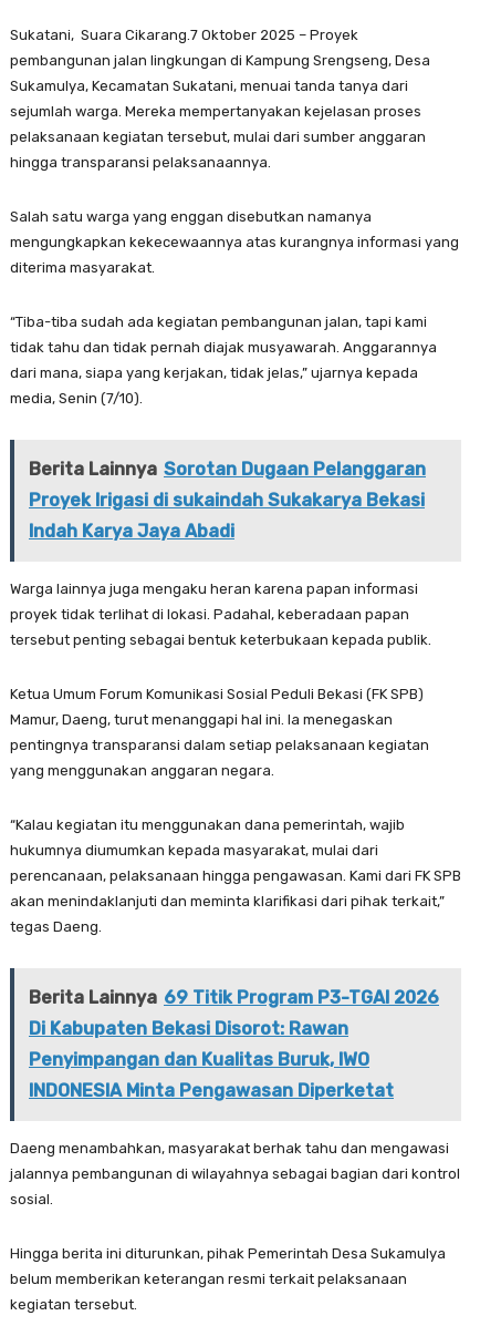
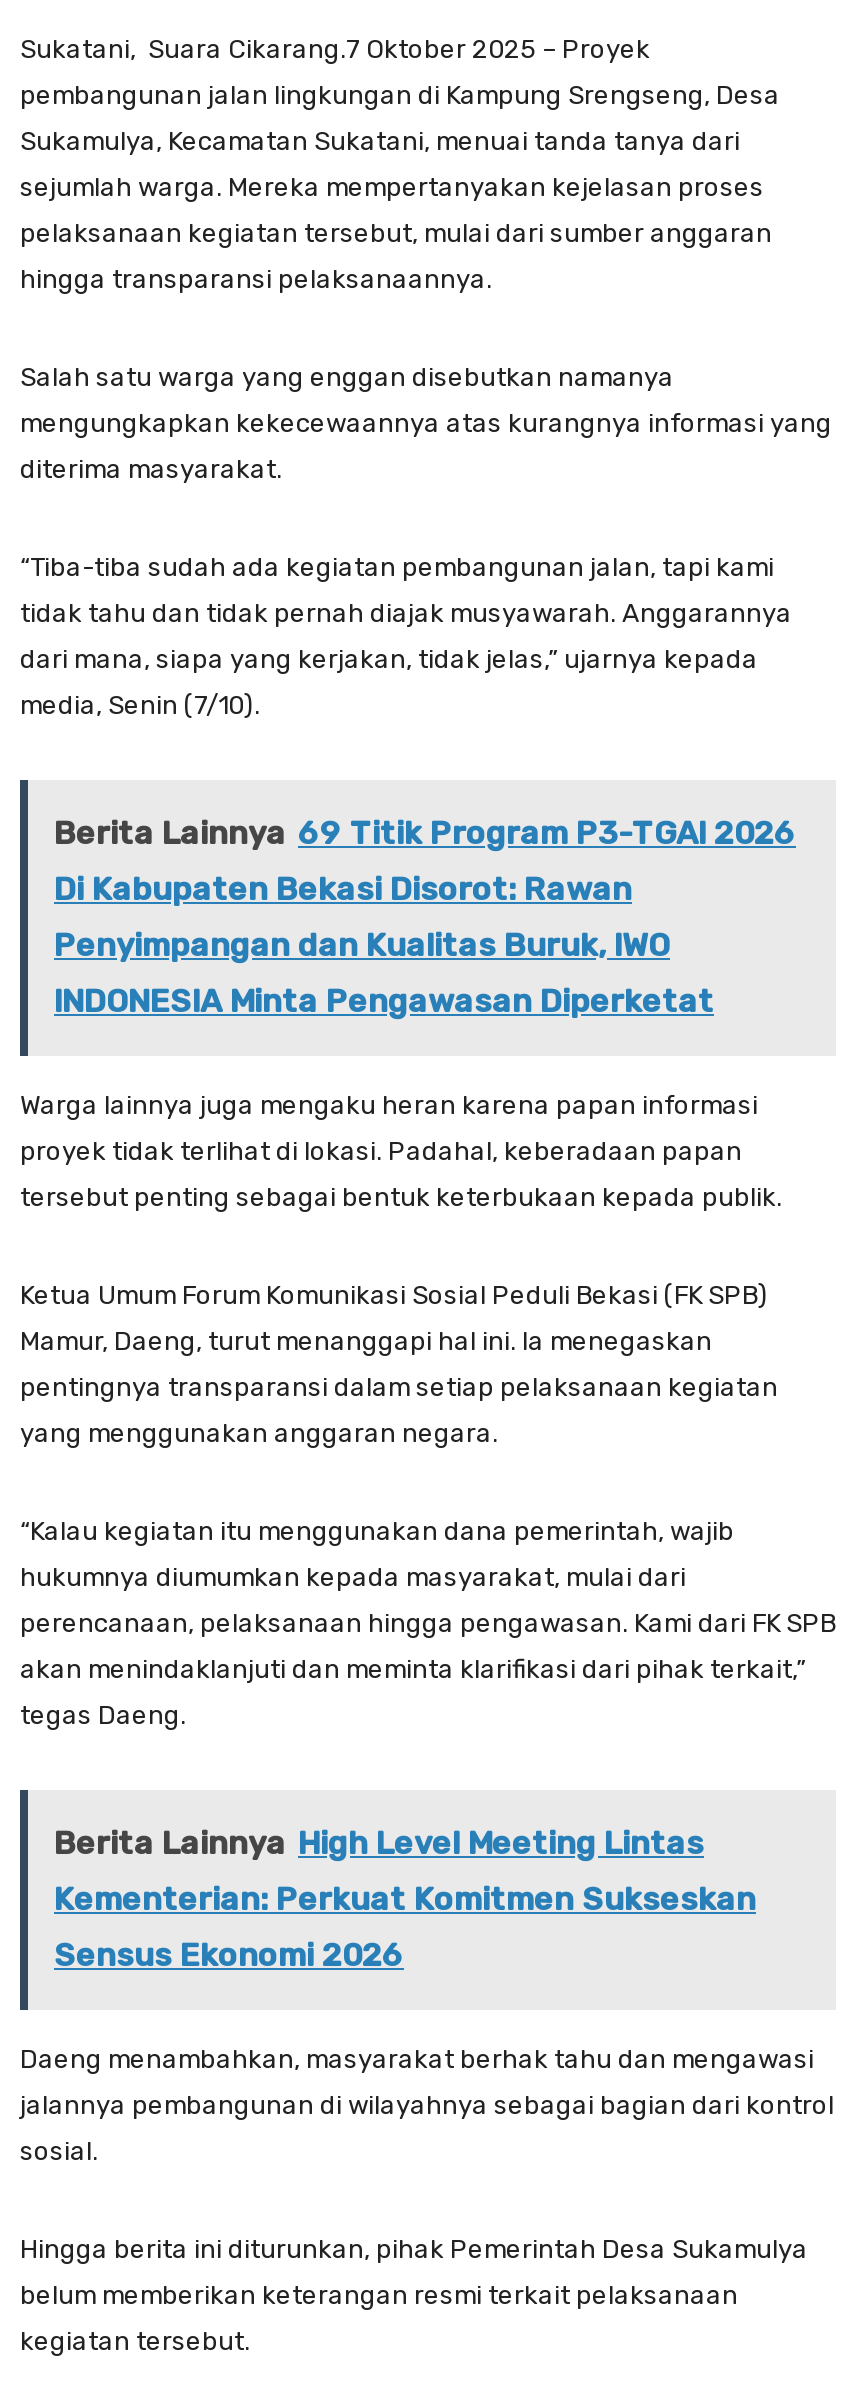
[29,459,426,542] Berita Lainnya Sorotan Dugaan Pelanggaran | Proyek Irigasi di sukaindah Sukakarya Bekasi | Indah Karya Jaya Abadi -> none
moved [10,581,461,935] -> [20,1091,836,1731]: Warga lainnya juga mengaku heran karena papan informasi | proyek tidak terlihat di lokasi. Padahal, keberadaan papan | tersebut penting sebagai bentuk keterbukaan kepada publik. | ... | akan menindaklanjuti dan meminta klarifikasi dari pihak terkait,” | tegas Daeng.
none -> [54,1825,756,1975] Berita Lainnya High Level Meeting Lintas | Kementerian: Perkuat Komitmen Sukseskan | Sensus Ekonomi 2026
moved [29,987,439,1101] -> [54,815,796,1021]: Berita Lainnya 69 Titik Program P3-TGAI 2026 | Di Kabupaten Bekasi Disorot: Rawan | Penyimpangan dan Kualitas Buruk, IWO | INDONESIA Minta Pengawasan Diperketat

